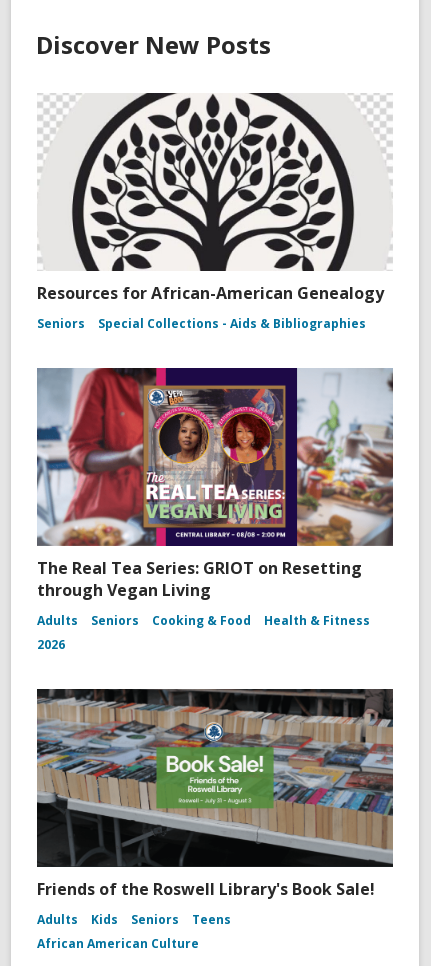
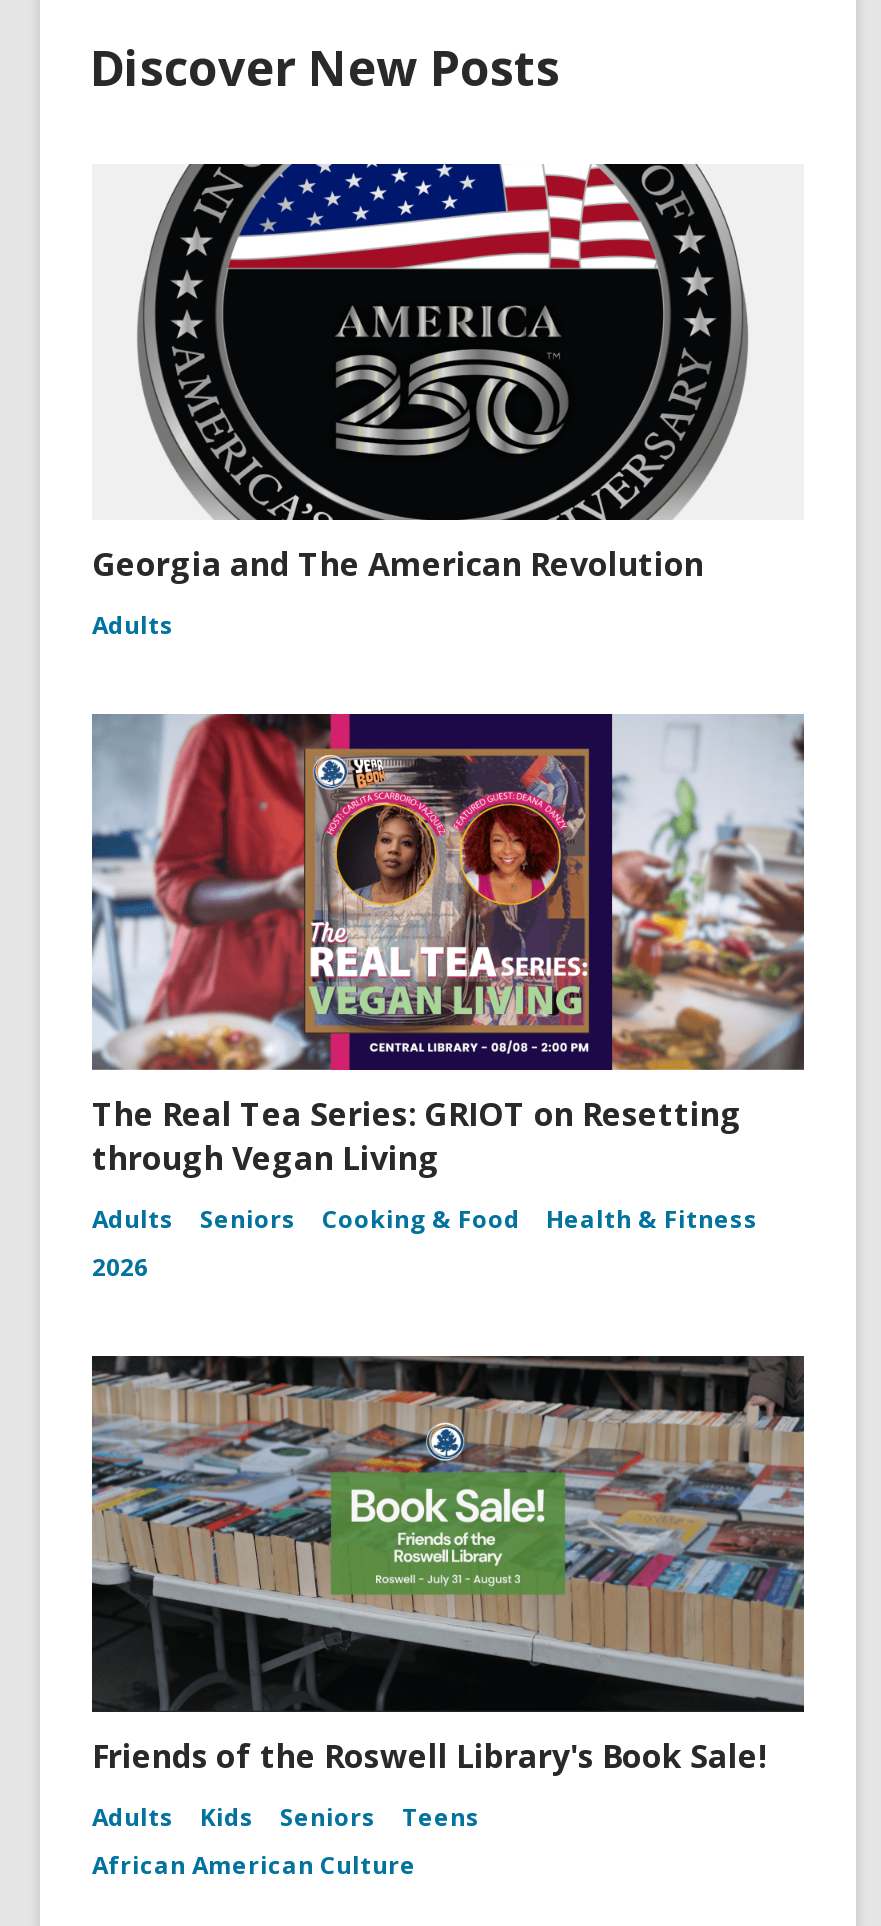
[37,92,384,304] [image] | Resources for African-American Genealogy -> [92,162,748,586] [image] | Georgia and The American Revolution
[37,315,366,332] Seniors | Special Collections - Aids & Bibliographies -> [92,608,174,642] Adults

